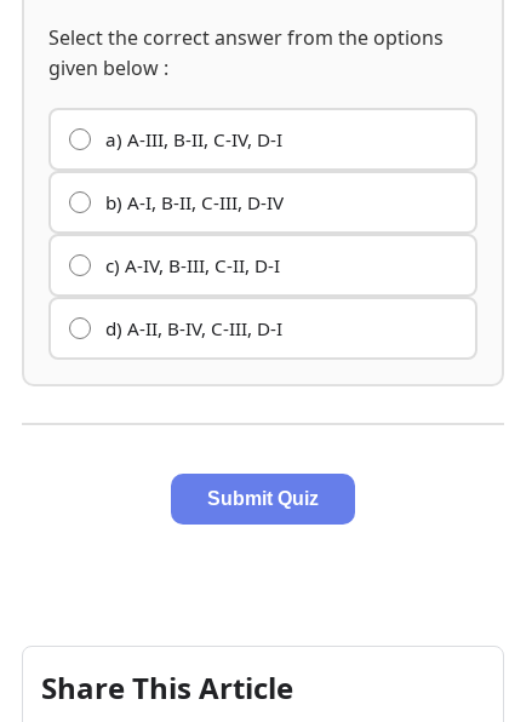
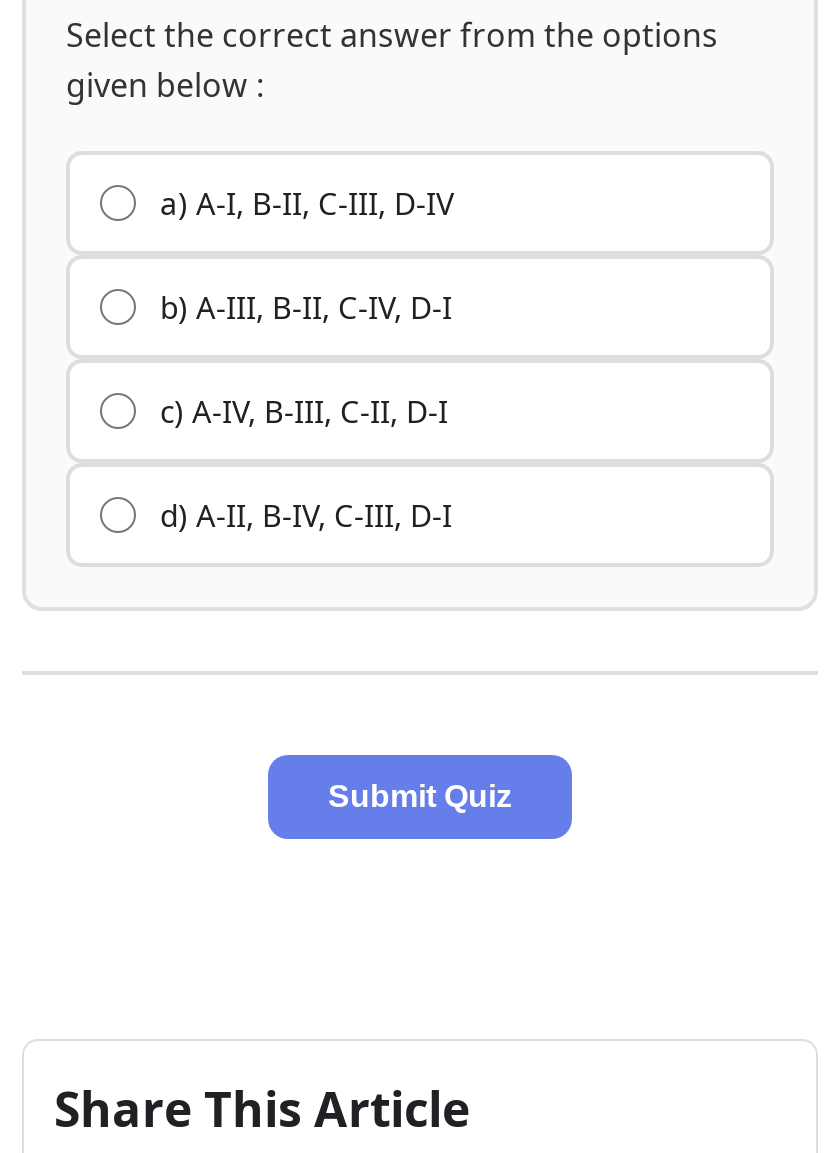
[105,127,282,151] a) A-III, B-II, C-IV, D-I -> [160,183,454,223] a) A-I, B-II, C-III, D-IV
[105,190,284,214] b) A-I, B-II, C-III, D-IV -> [160,287,452,327] b) A-III, B-II, C-IV, D-I

